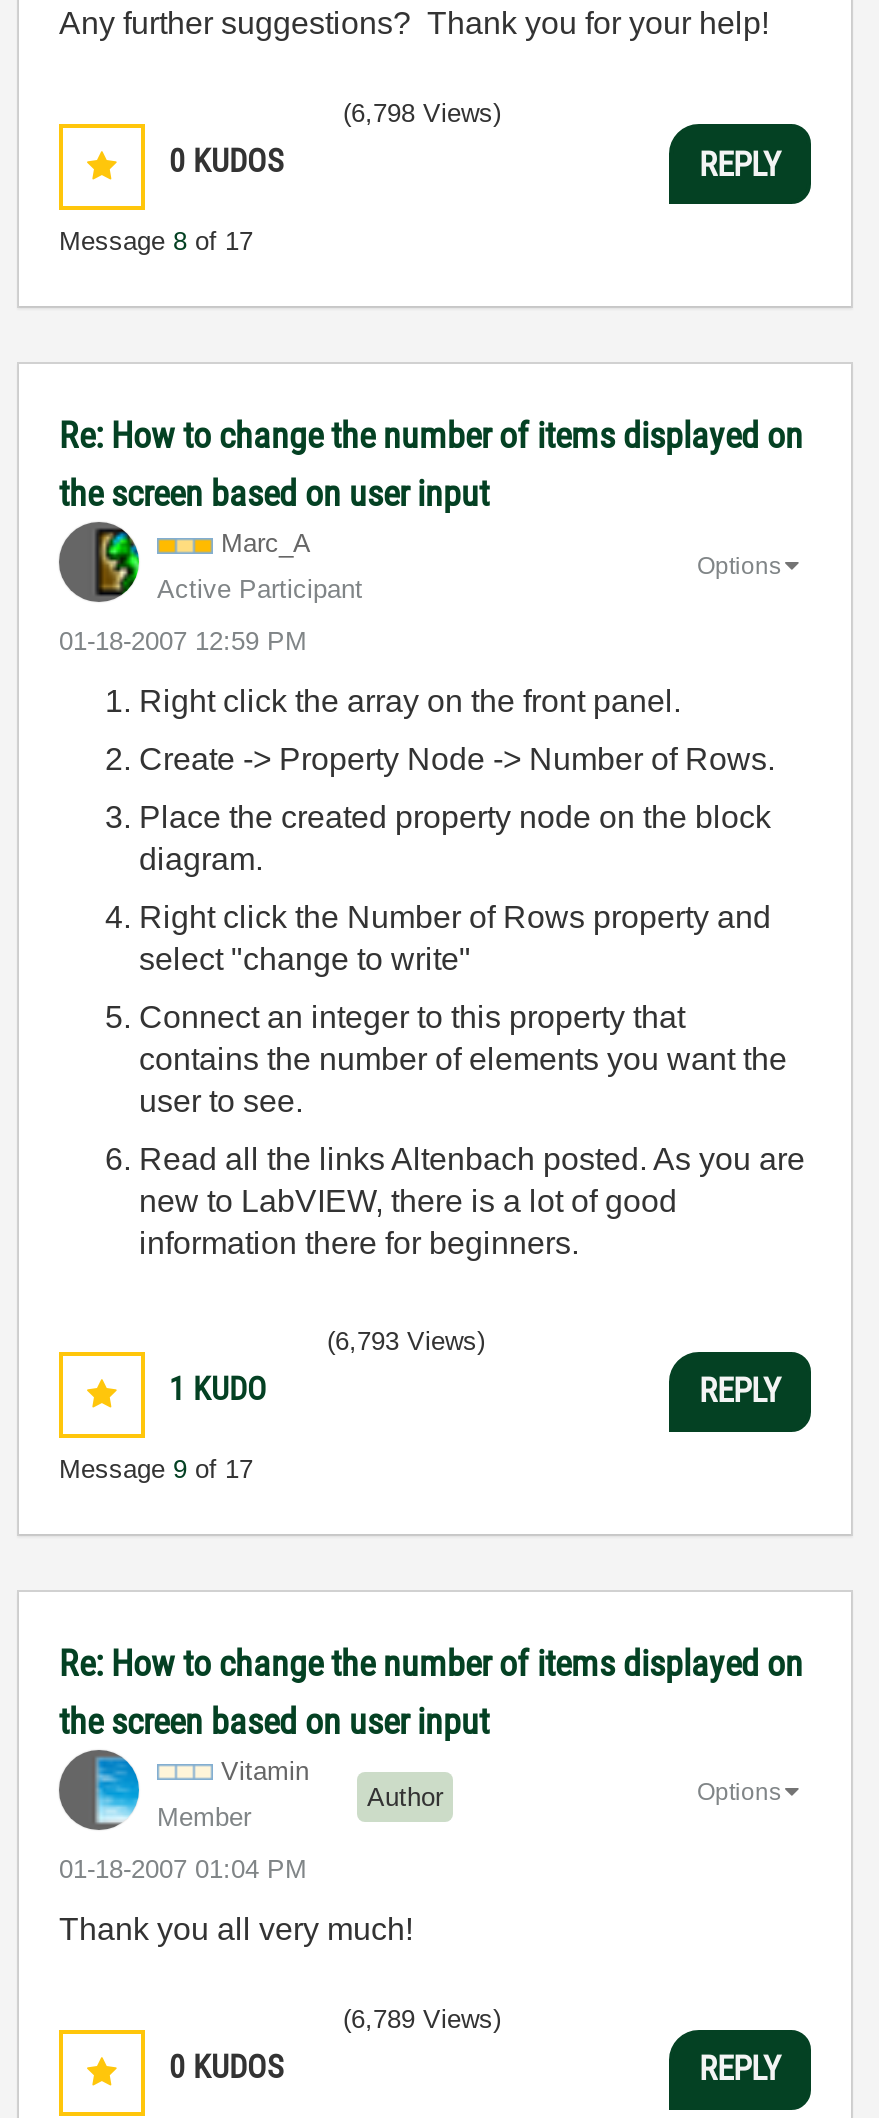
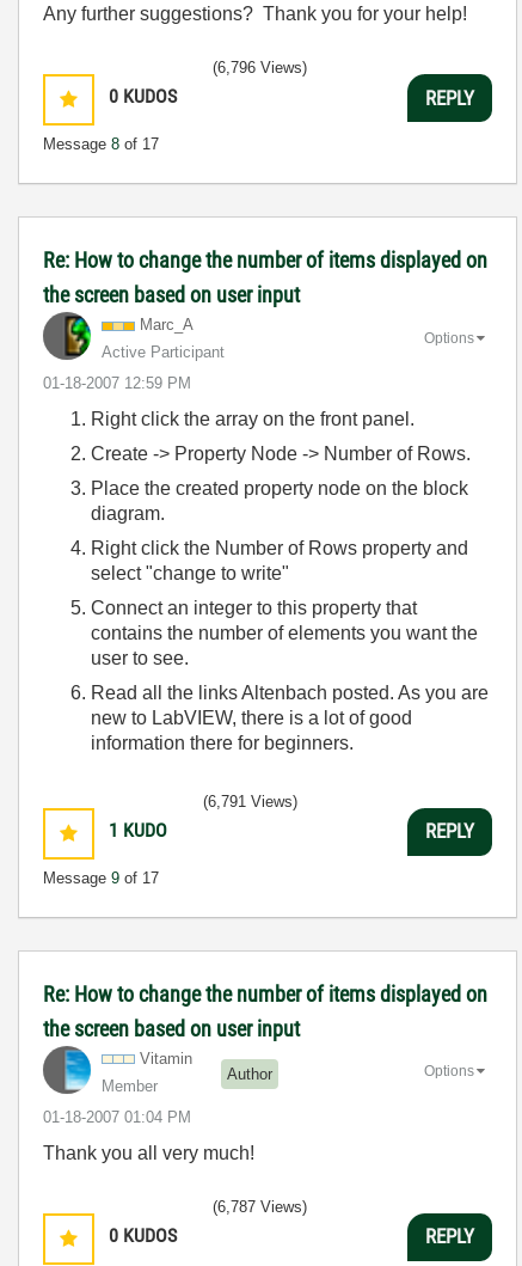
[343,98,501,128] (6,798 Views) -> [213,59,307,77] (6,796 Views)
[327,1325,485,1355] (6,793 Views) -> [203,792,297,810] (6,791 Views)
[343,2003,501,2033] (6,789 Views) -> [213,1197,307,1215] (6,787 Views)

